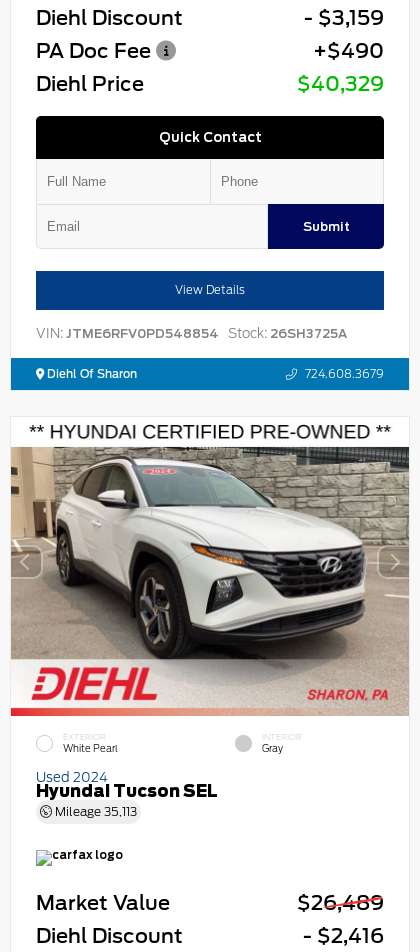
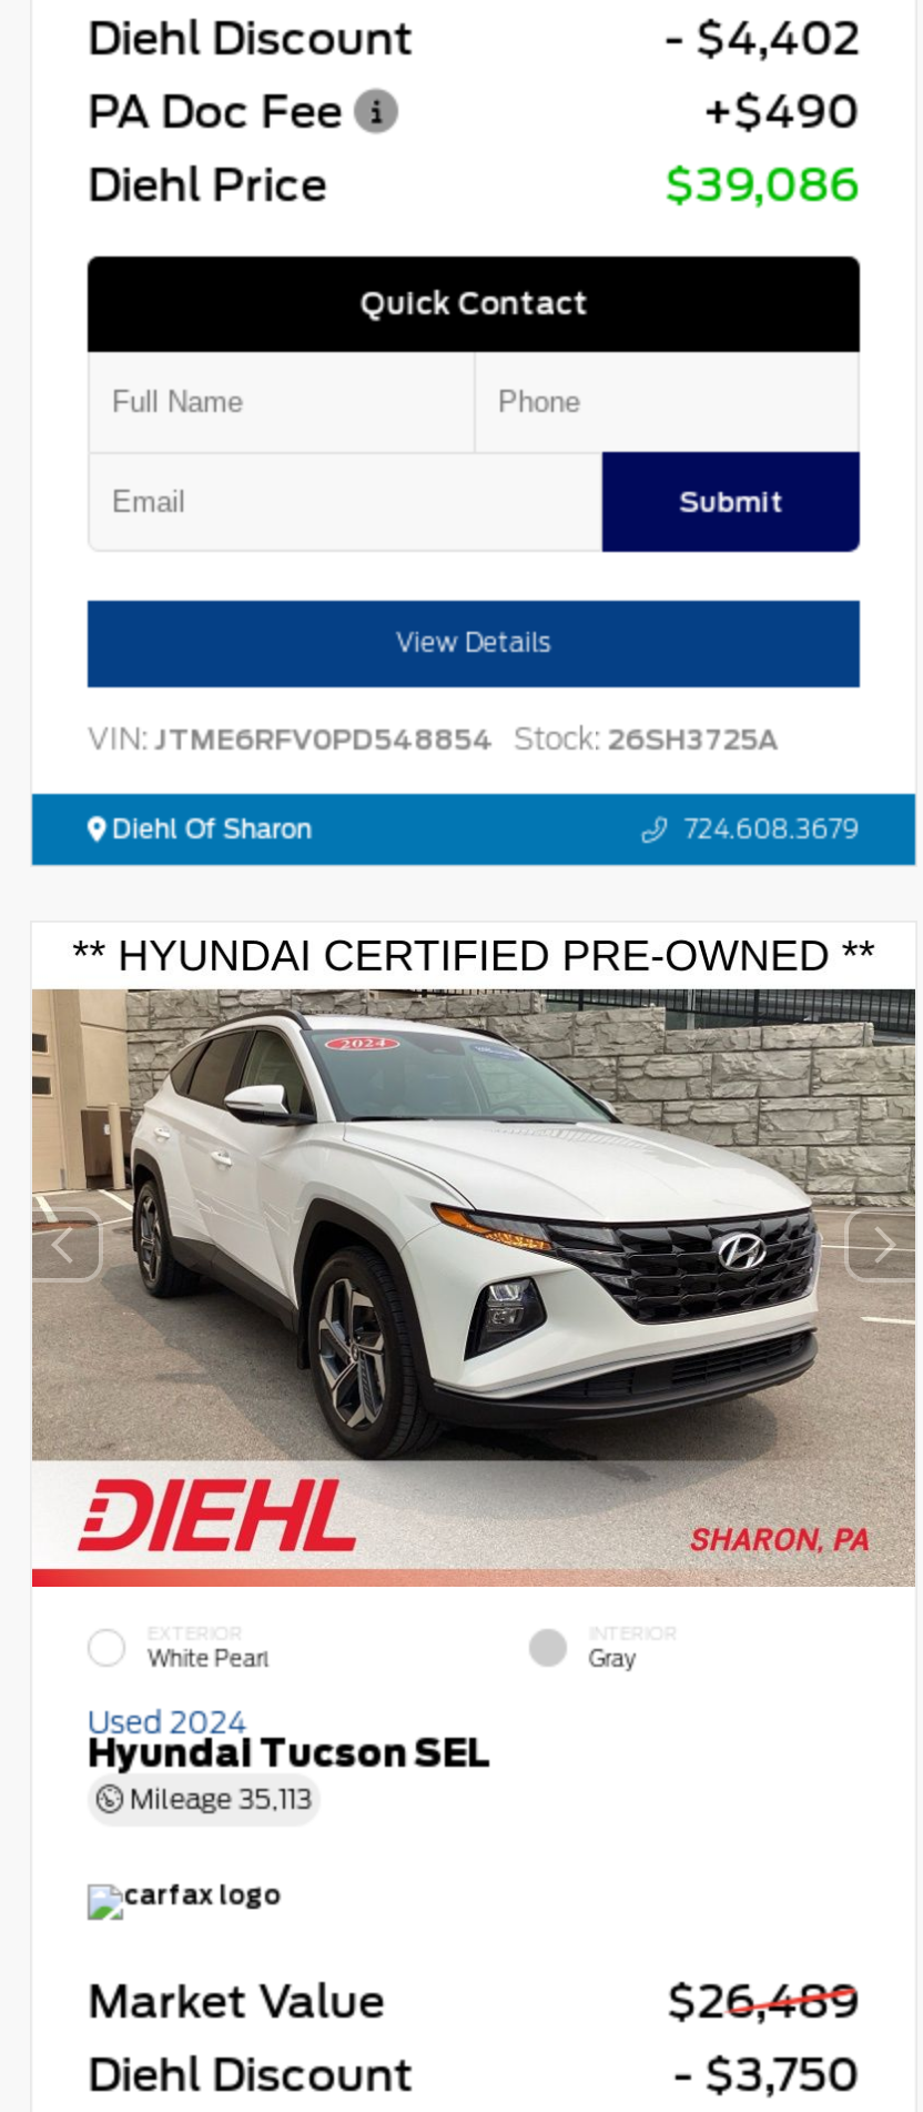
[304,5,384,29] - $3,159 -> [665,10,860,63] - $4,402
[297,71,384,95] $40,329 -> [665,157,860,210] $39,086
[303,923,384,947] - $2,416 -> [673,2048,860,2101] - $3,750

